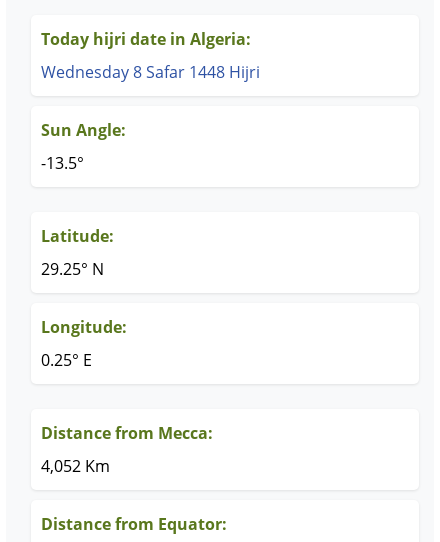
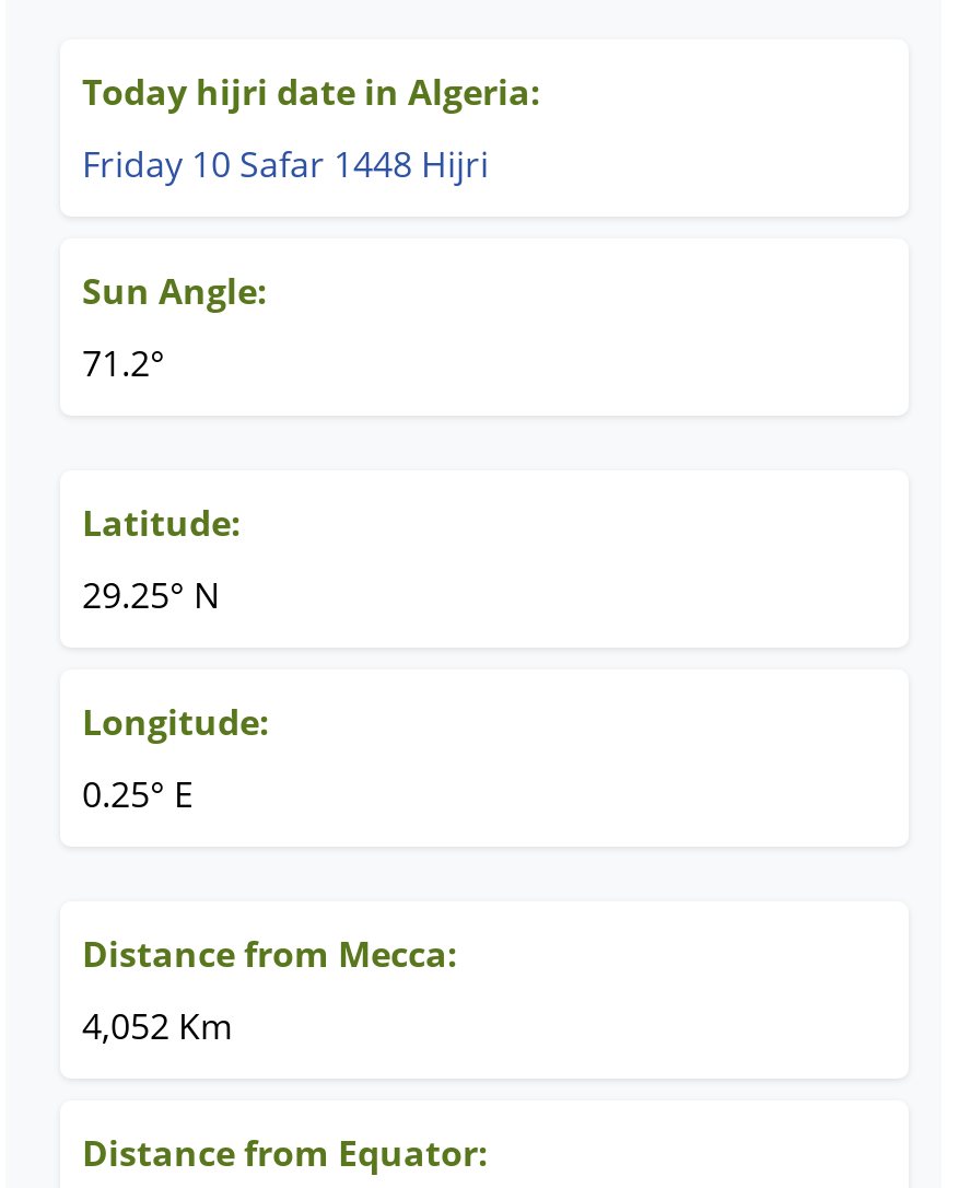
[41,61,260,83] Wednesday 8 Safar 1448 Hijri -> [82,140,489,188] Friday 10 Safar 1448 Hijri
[41,152,84,174] -13.5° -> [82,339,165,387] 71.2°

